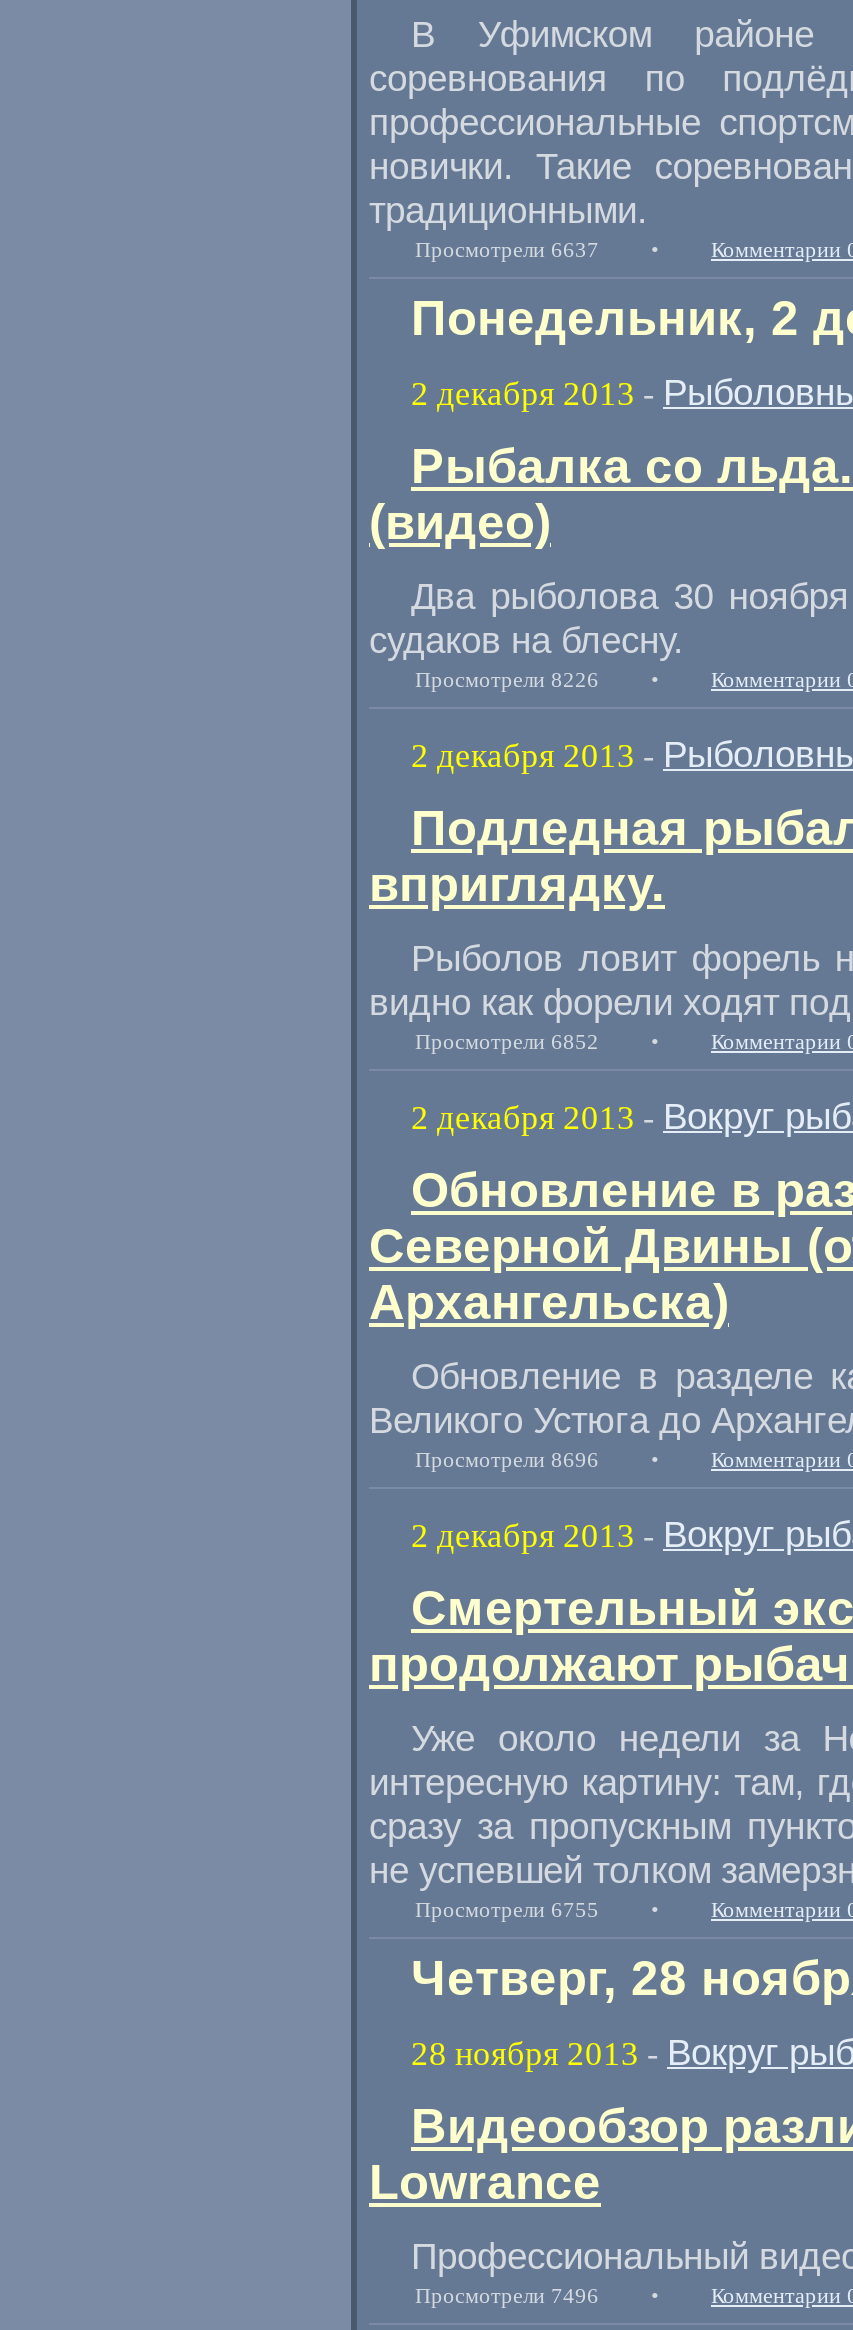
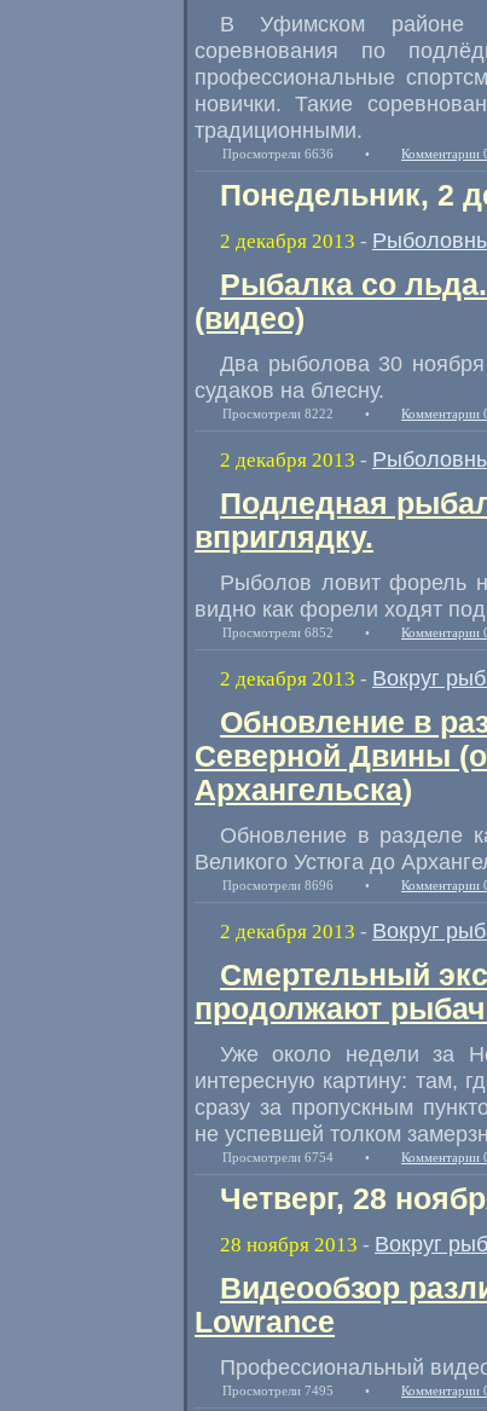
[415,237,599,261] Просмотрели 6637 -> [222,146,334,161] Просмотрели 6636
[415,667,599,691] Просмотрели 8226 -> [222,406,334,421] Просмотрели 8222
[415,1897,599,1921] Просмотрели 6755 -> [222,1150,334,1164] Просмотрели 6754
[415,2283,599,2307] Просмотрели 7496 -> [222,1383,334,1398] Просмотрели 7495

